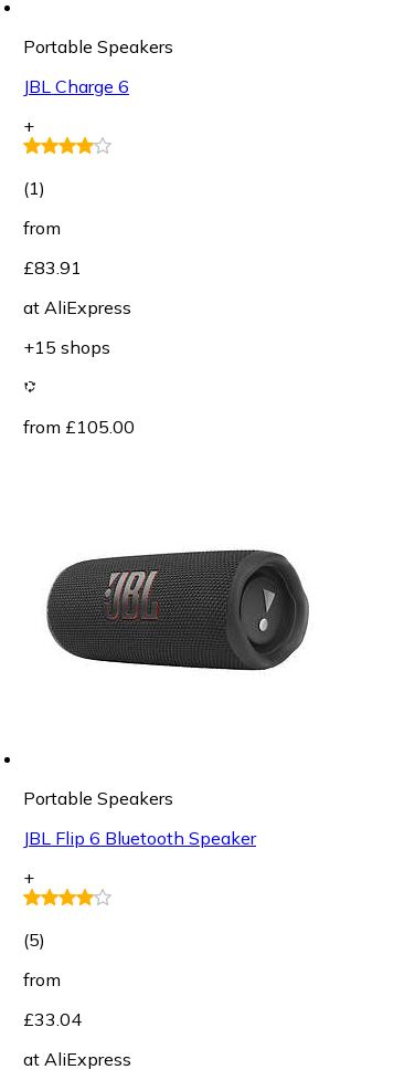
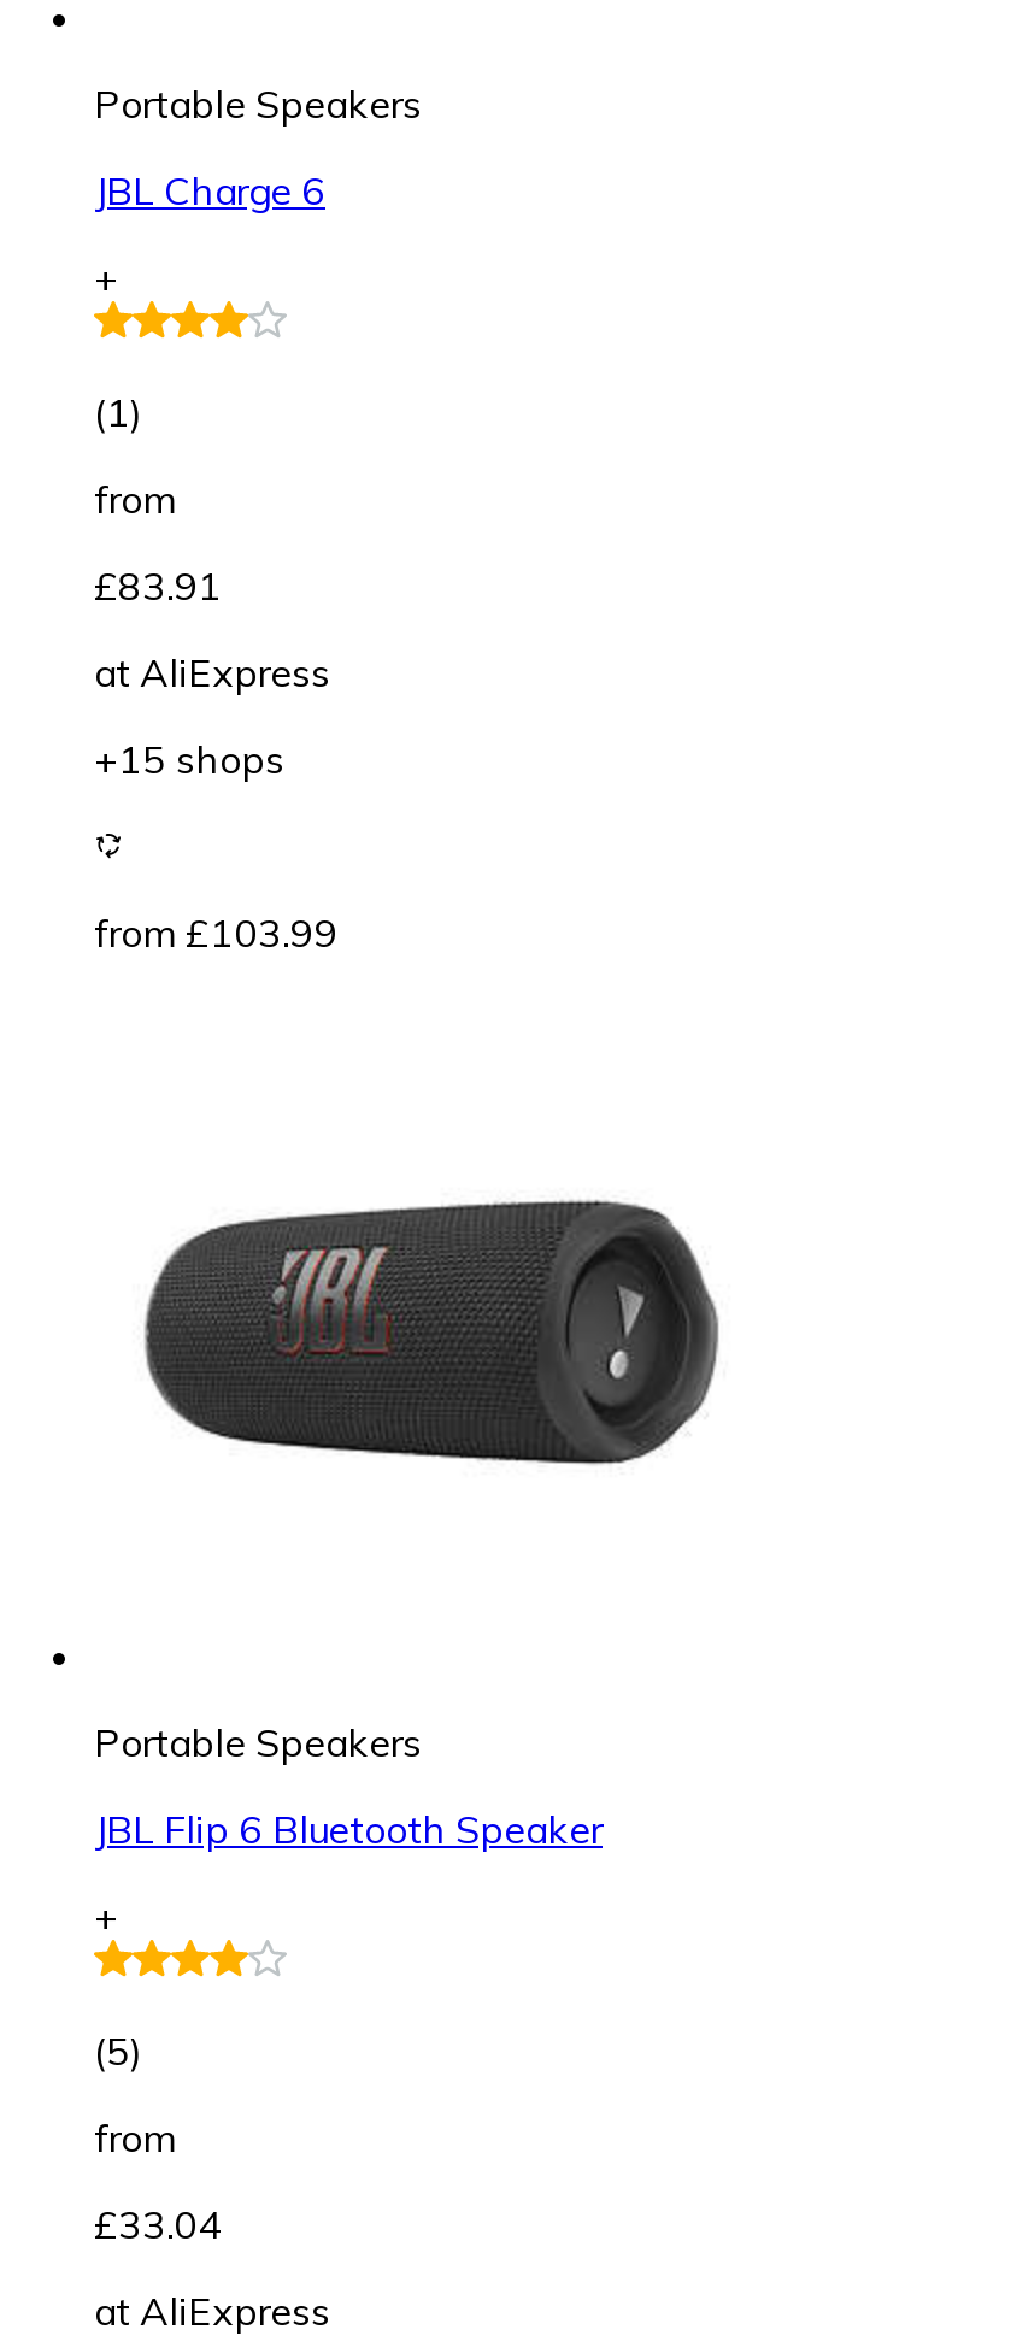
[23,416,135,438] from £105.00 -> [94,908,337,957] from £103.99

